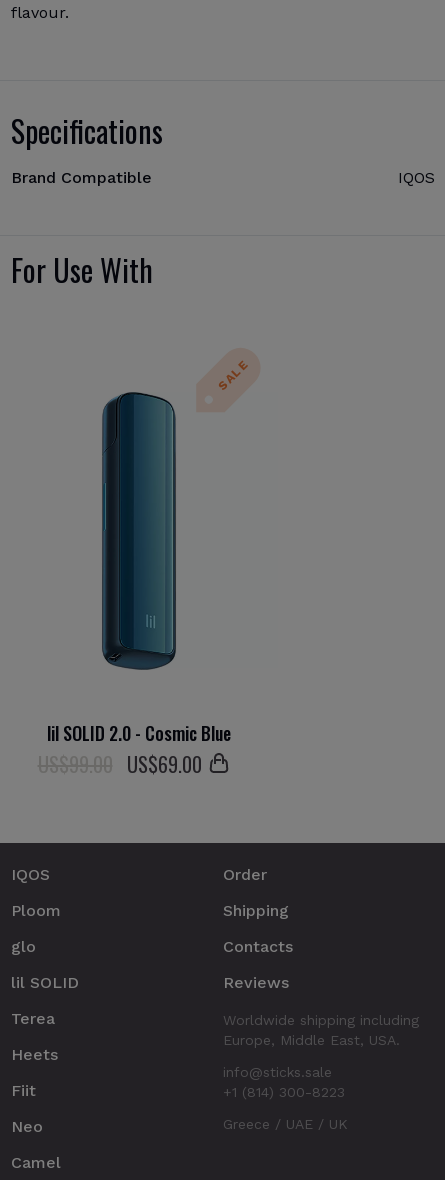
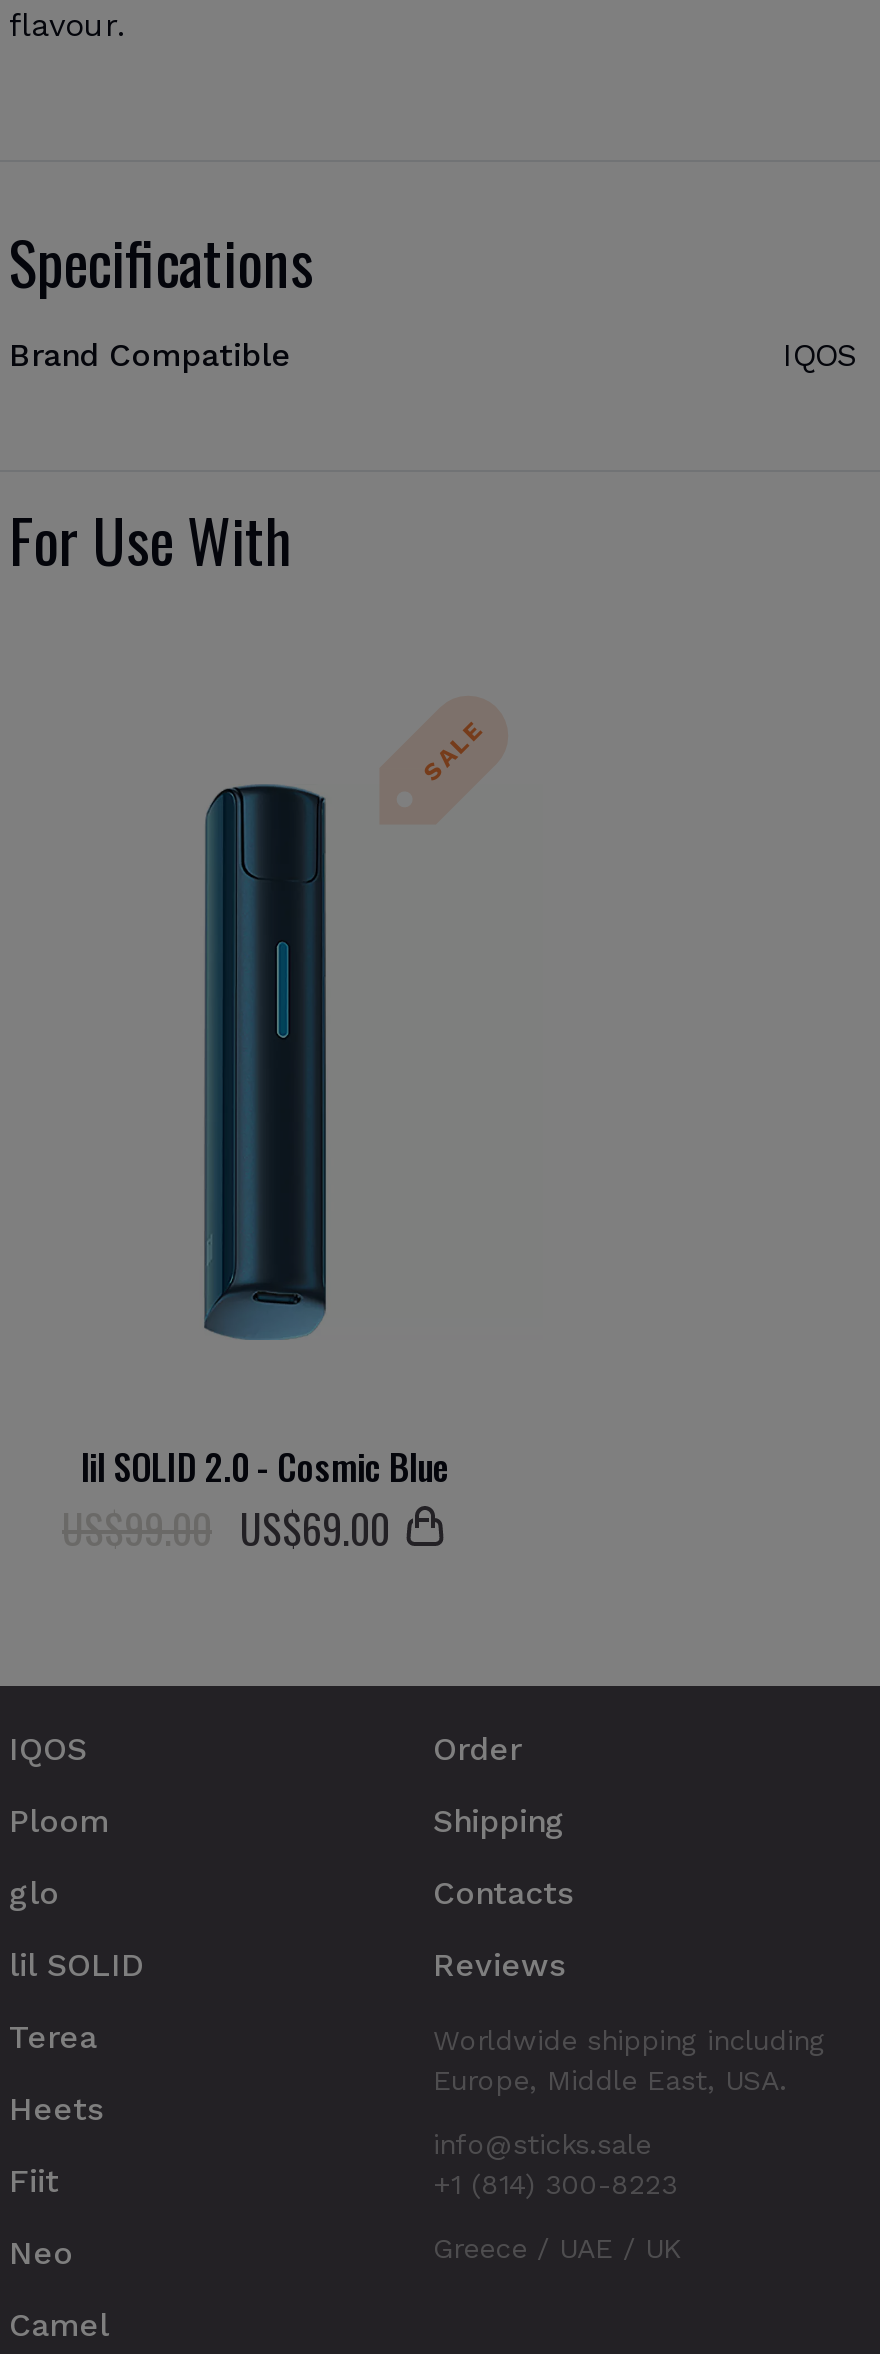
[101,391,177,671] [image] -> [191,784,339,1342] [image]

